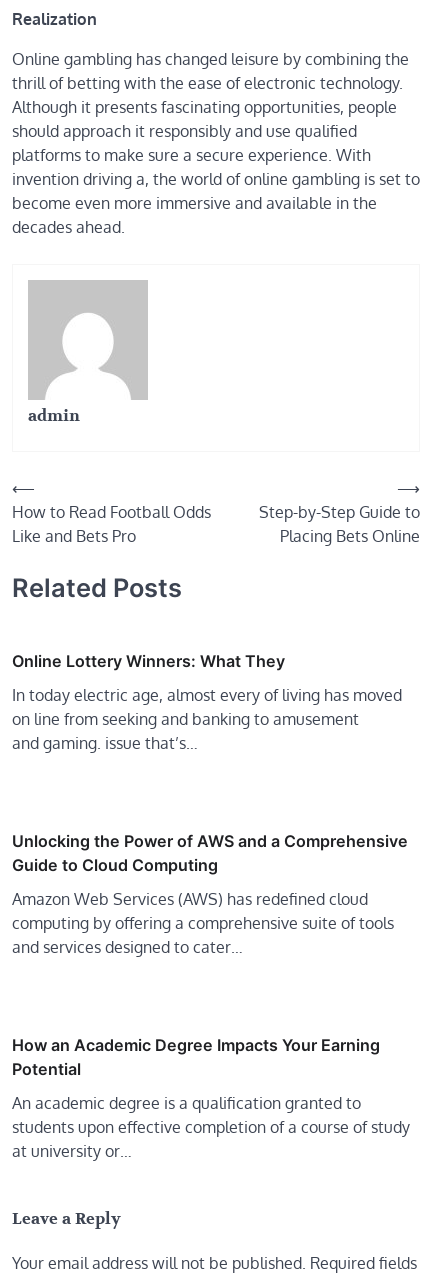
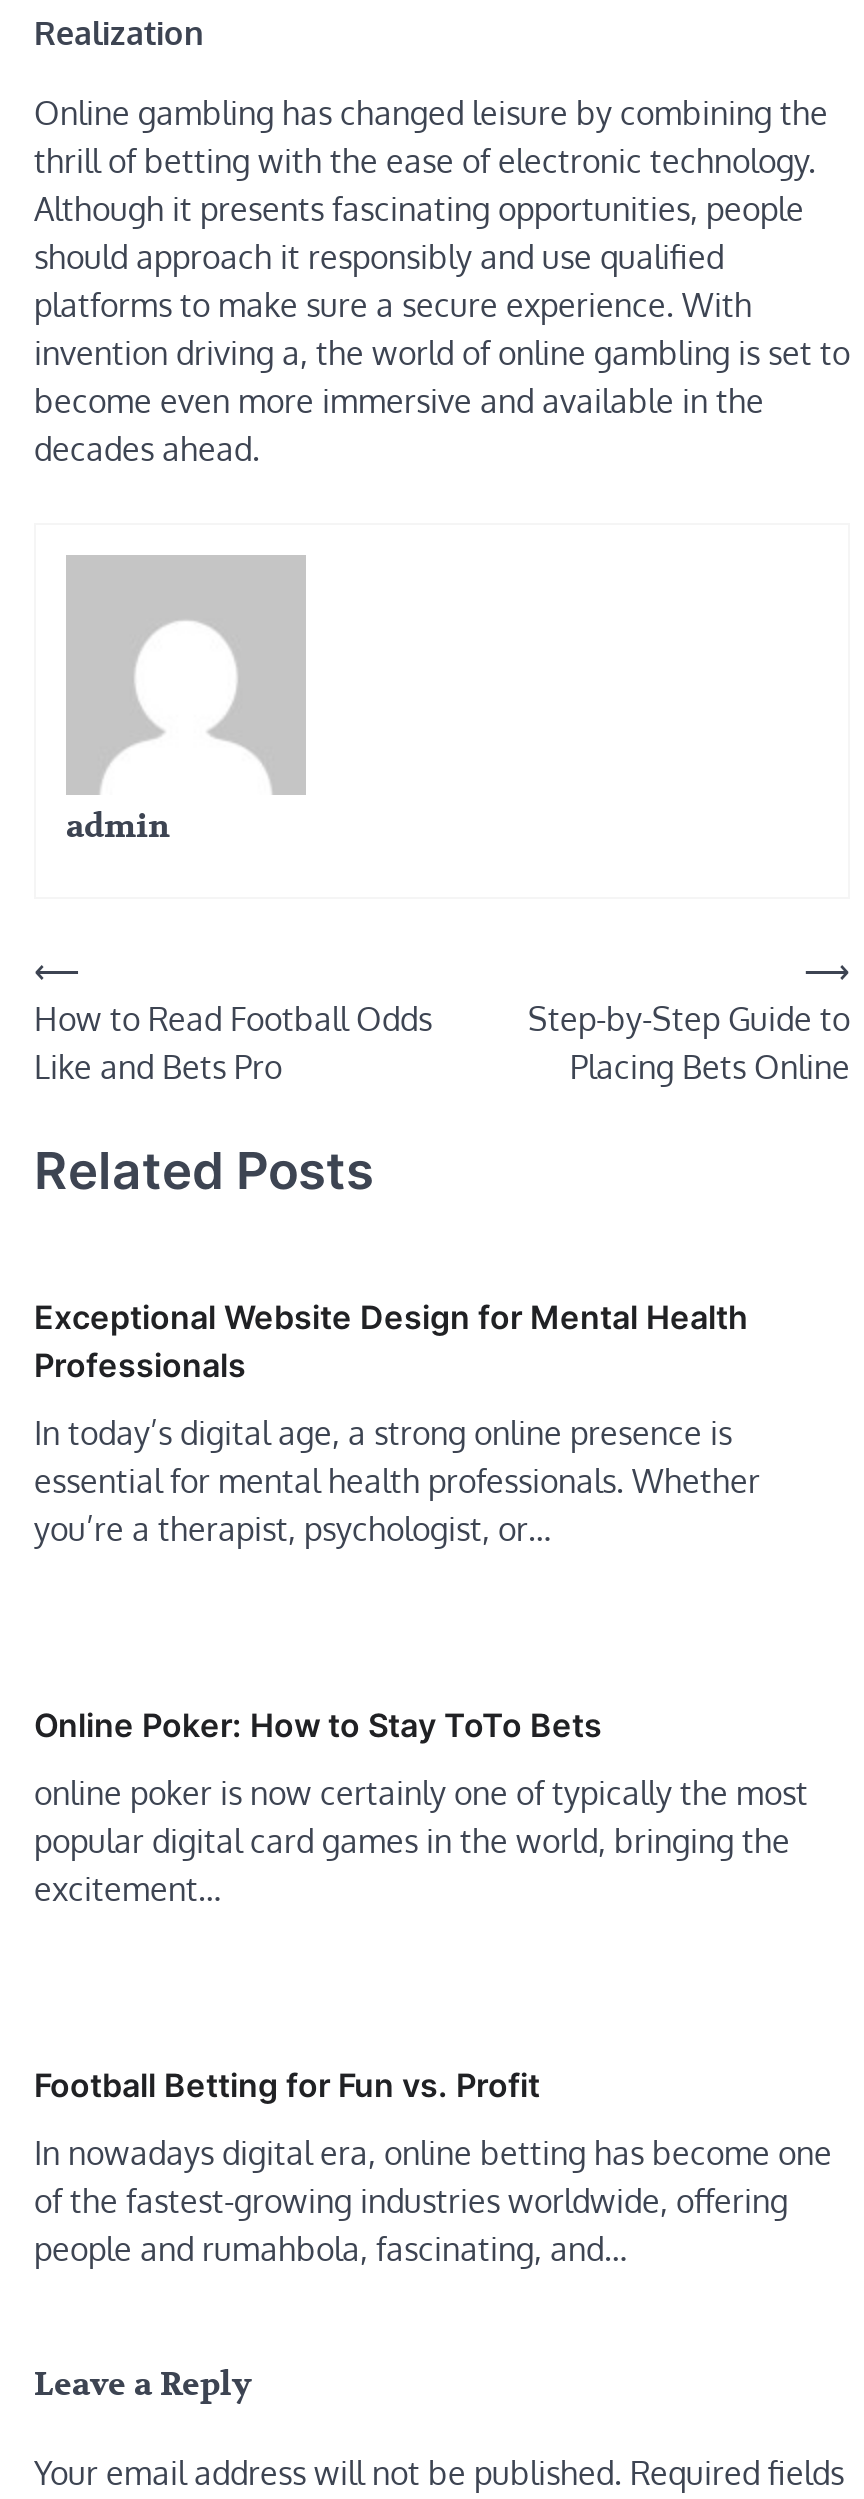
[12,651,285,671] Online Lottery Winners: What They -> [34,1297,748,1385] Exceptional Website Design for Mental Health | Professionals
[12,685,402,753] In today electric age, almost every of living has moved | on line from seeking and banking to amusement | and gaming. issue that’s… -> [34,1413,760,1549] In today’s digital age, a strong online presence is | essential for mental health professionals. Whether | you’re a therapist, psychologist, or…
[12,831,408,875] Unlocking the Power of AWS and a Comprehensive | Guide to Cloud Computing -> [34,1705,602,1745] Online Poker: How to Stay ToTo Bets
[12,889,394,957] Amazon Web Services (AWS) has redefined cloud | computing by offering a comprehensive suite of tools | and services designed to cater… -> [34,1773,808,1909] online poker is now certainly one of typically the most | popular digital card games in the world, bringing the | excitement…
[12,1035,380,1079] How an Academic Degree Impacts Your Earning | Potential -> [34,2065,540,2105] Football Betting for Fun vs. Profit
[12,1093,410,1161] An academic degree is a qualification granted to | students upon effective completion of a course of study | at university or… -> [34,2133,832,2269] In nowadays digital era, online betting has become one | of the fastest-growing industries worldwide, offering | people and rumahbola, fascinating, and…

